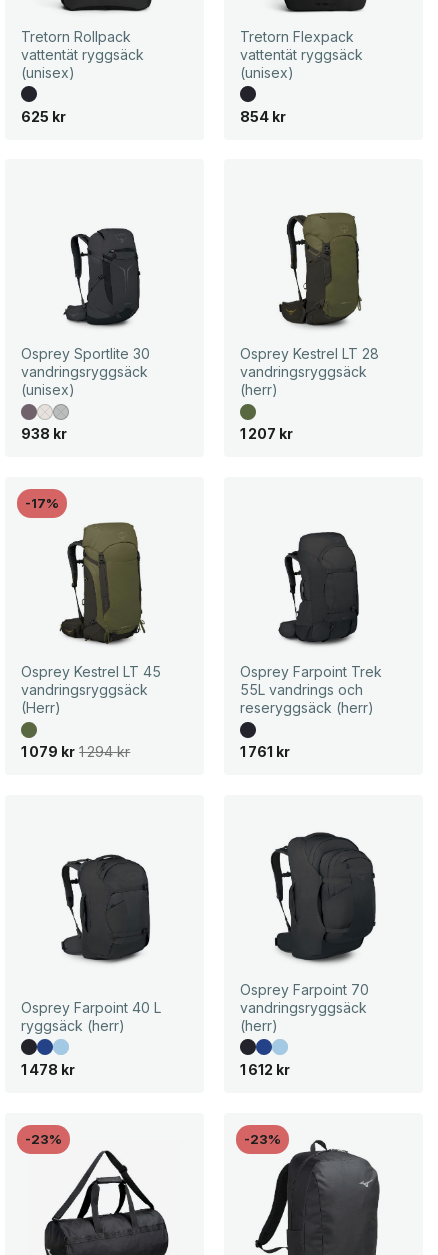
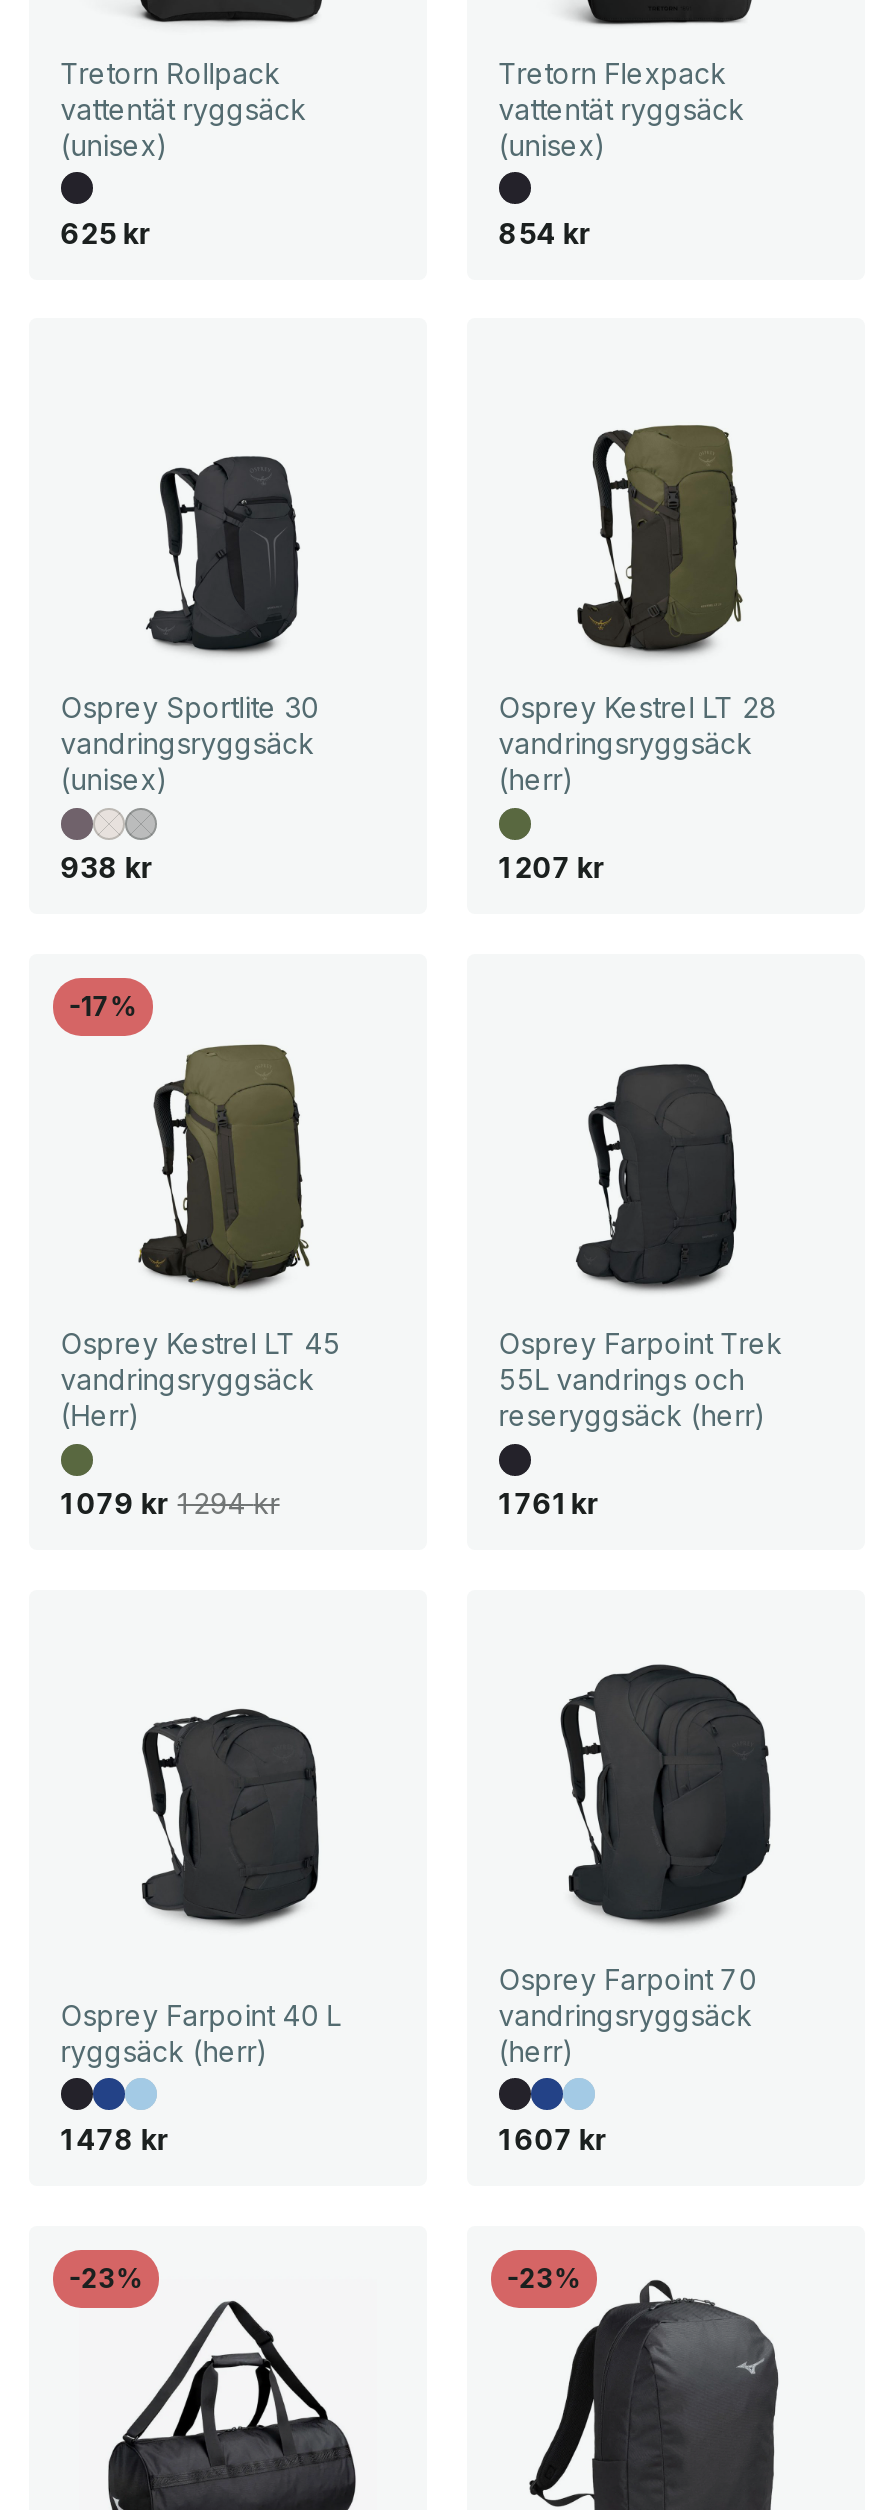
[240,1061,290,1078] 1 612 kr -> [499,2122,607,2156] 1 607 kr

